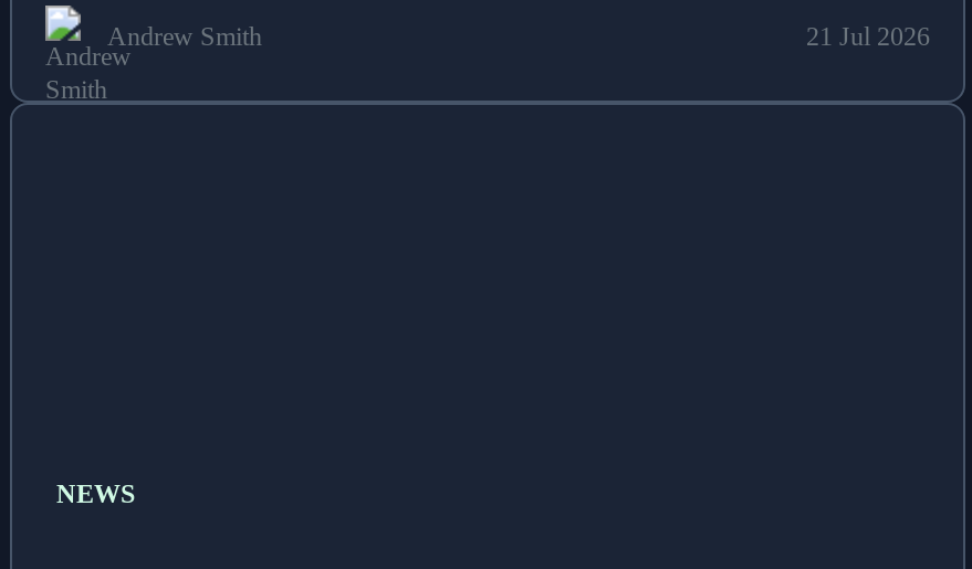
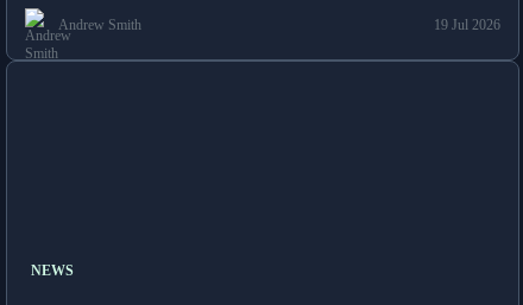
[806,20,930,51] 21 Jul 2026 -> [434,16,500,33] 19 Jul 2026

